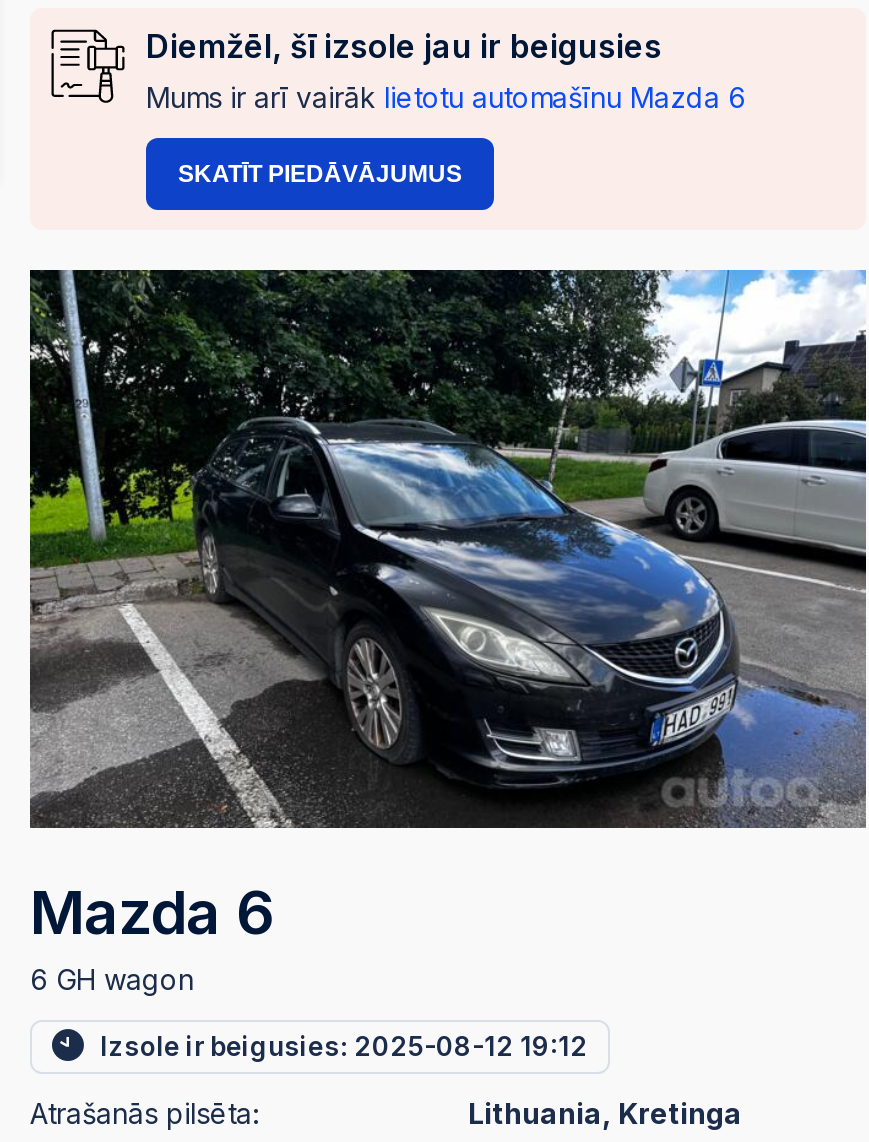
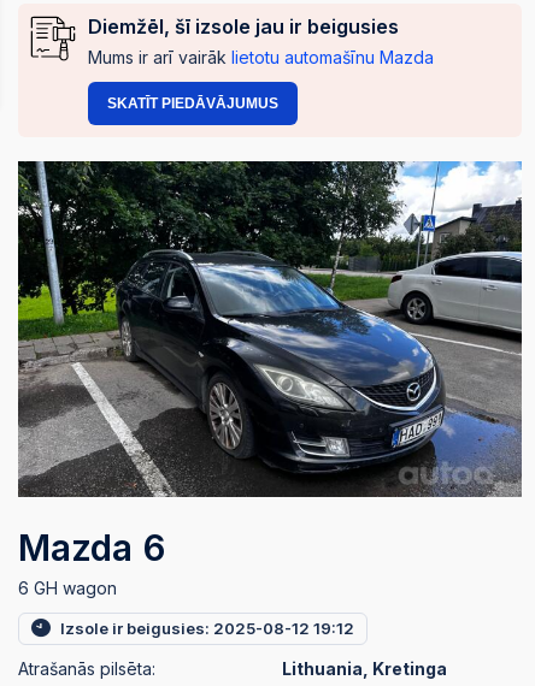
[146,80,746,114] Mums ir arī vairāk lietotu automašīnu Mazda 6 -> [88,47,434,67] Mums ir arī vairāk lietotu automašīnu Mazda

